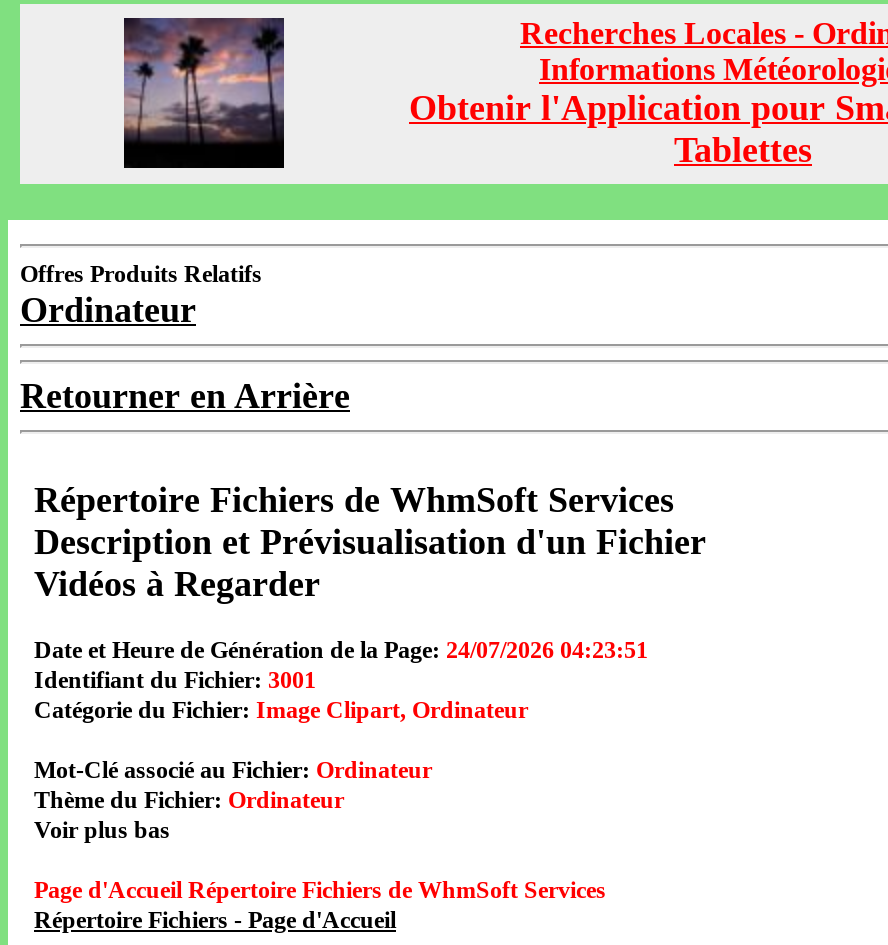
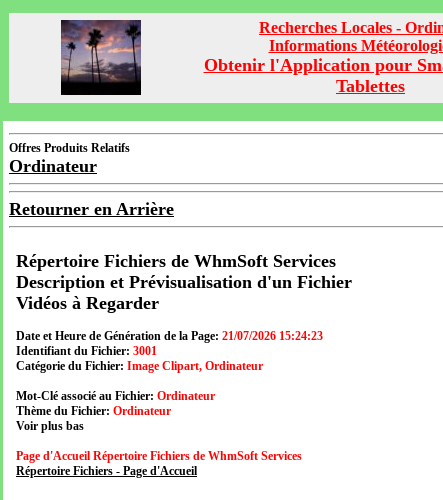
[34,636,648,664] Date et Heure de Génération de la Page: 24/07/2026 04:23:51 -> [16,329,323,343] Date et Heure de Génération de la Page: 21/07/2026 15:24:23

